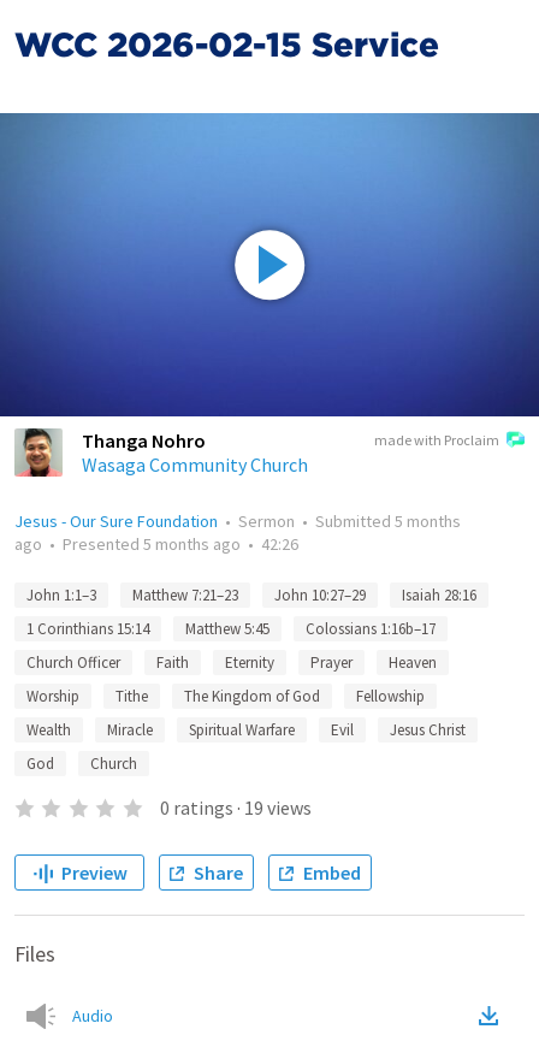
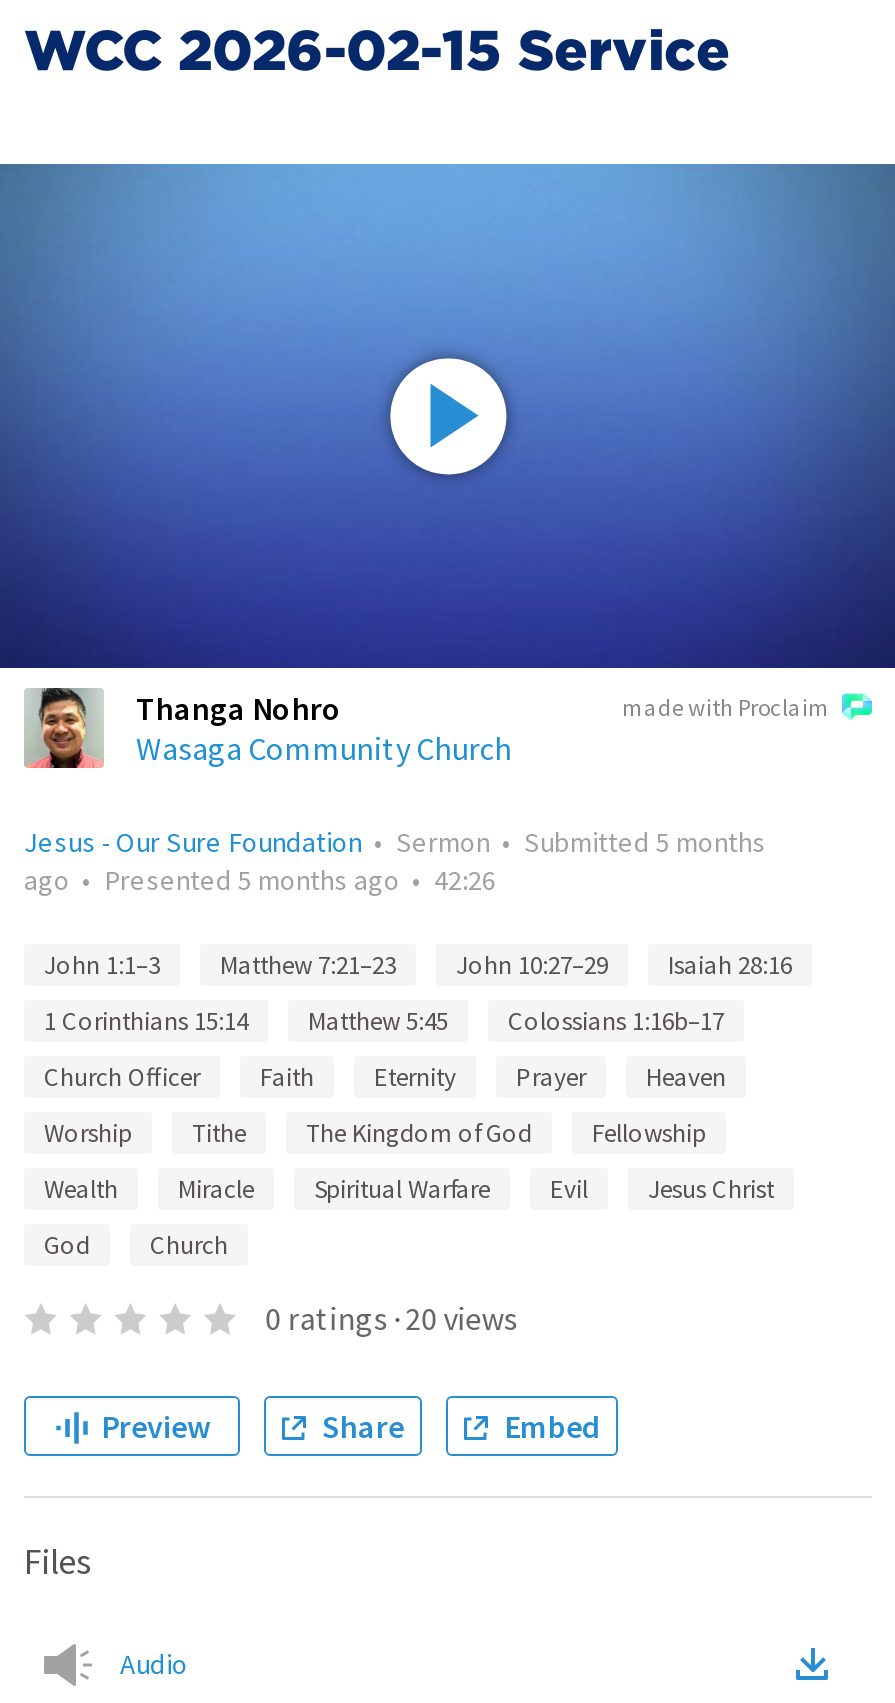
[160,795,311,820] 0 ratings · 19 views -> [265,1298,517,1338] 0 ratings · 20 views

